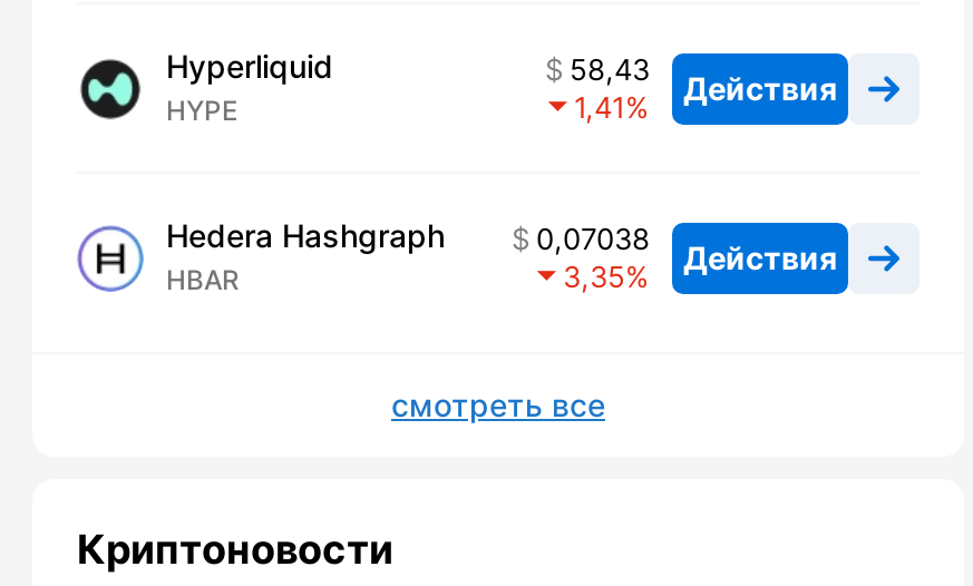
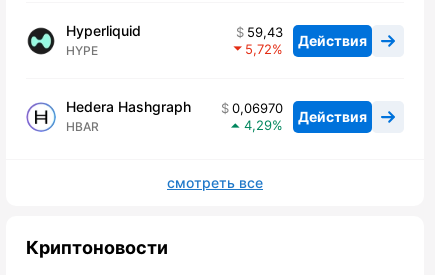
[570,52,837,107] 58,43 Действия -> [247,24,367,49] 59,43 Действия
[574,90,625,125] 1,41 -> [245,41,272,57] 5,72
[536,221,837,276] 0,07038 Действия -> [232,100,367,125] 0,06970 Действия
[563,259,625,295] 3,35 -> [244,117,272,133] 4,29

